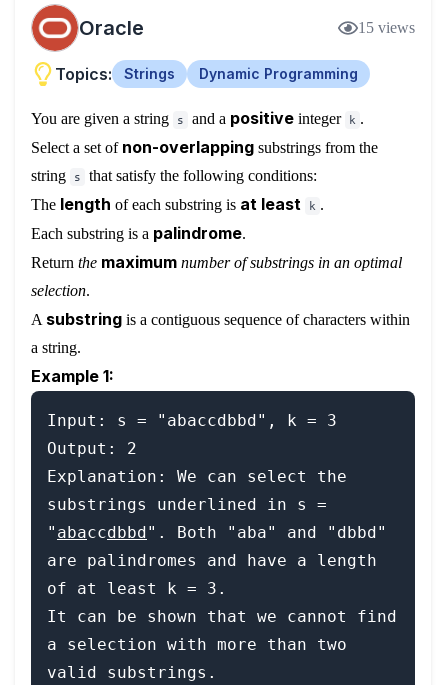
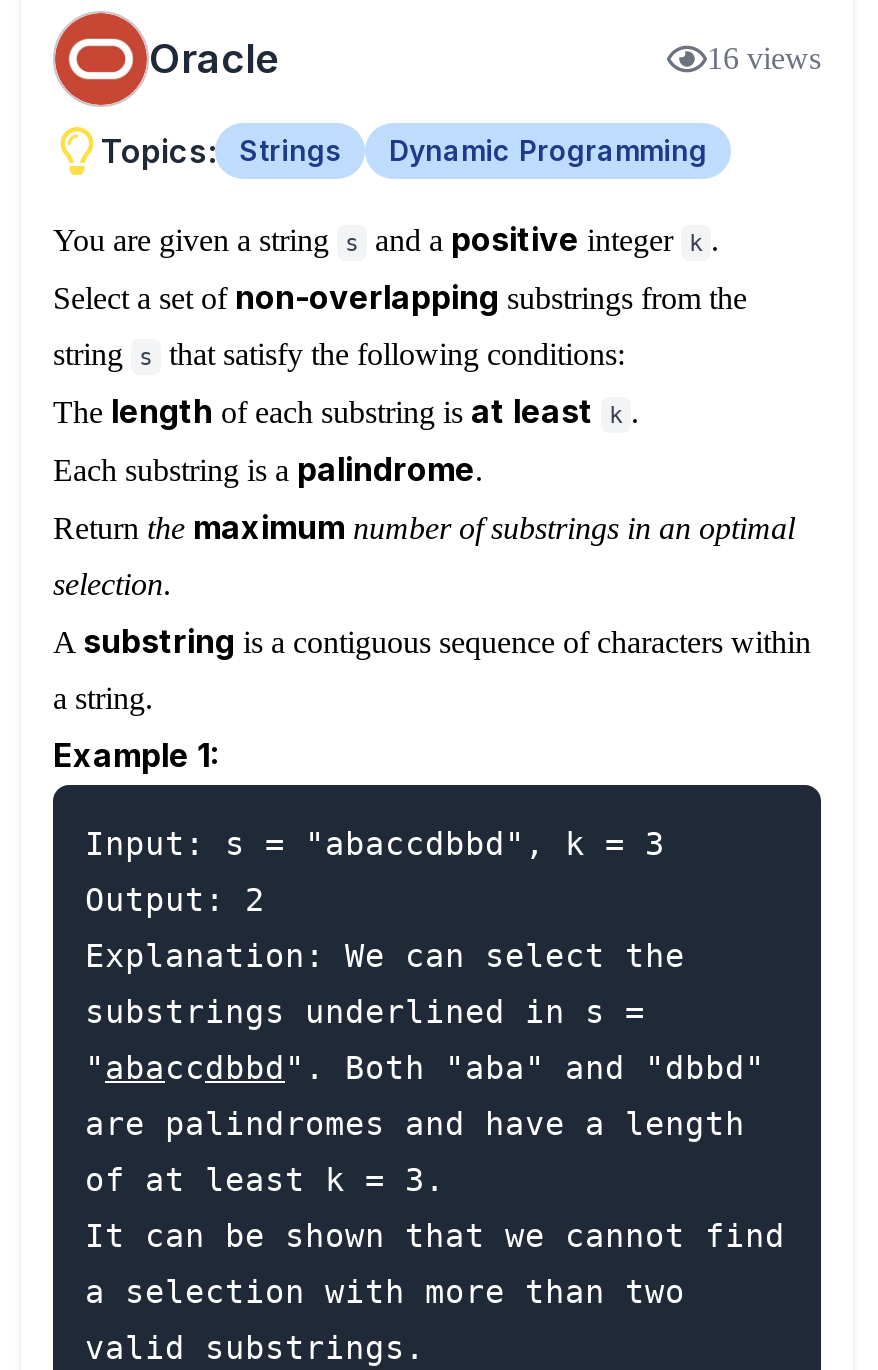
[358,19,415,36] 15 views -> [707,41,821,75] 16 views

